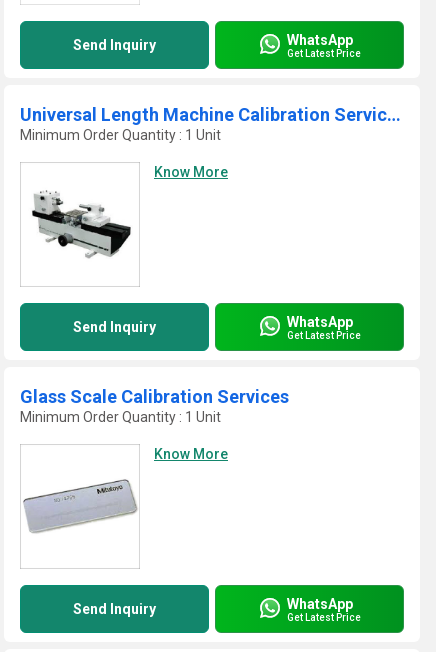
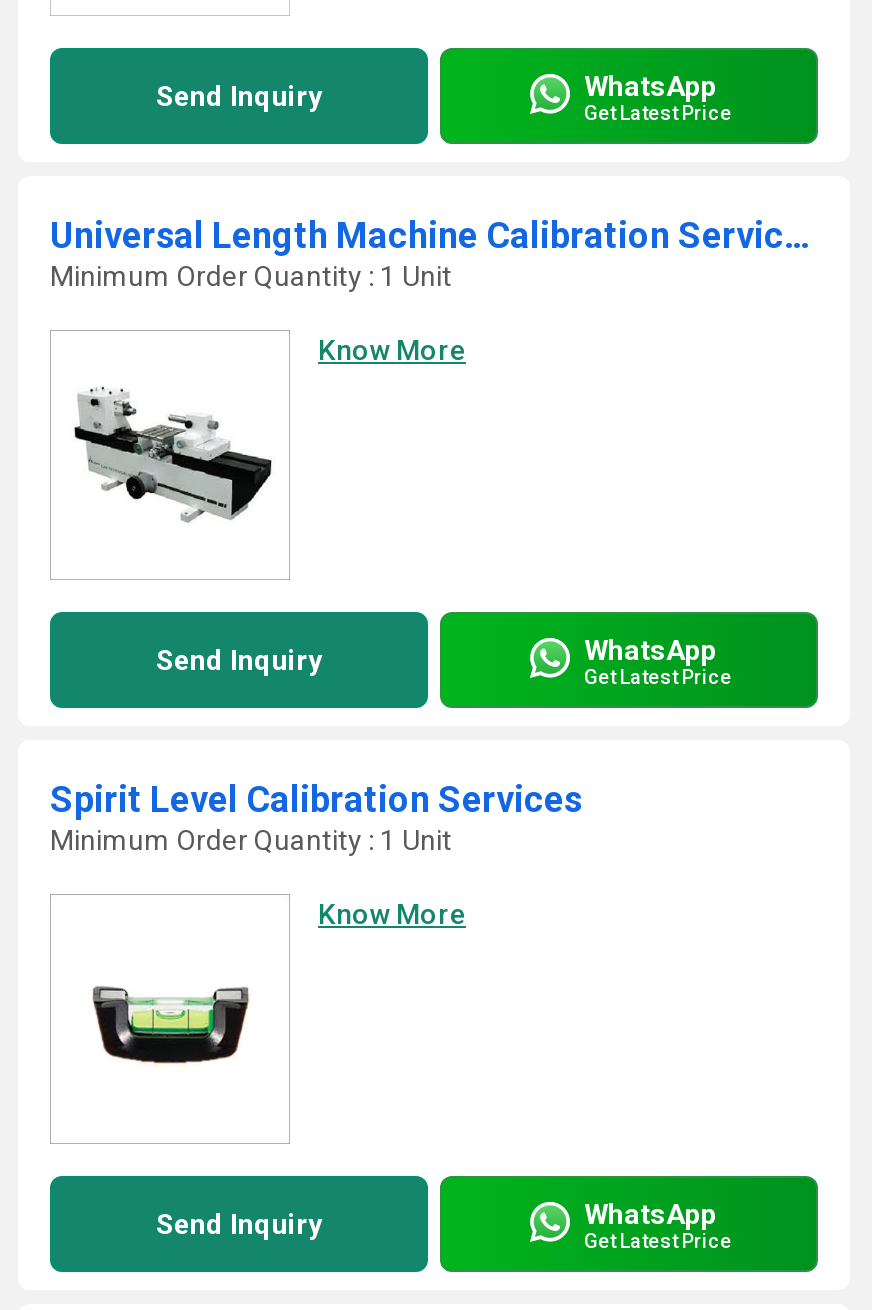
[20,386,289,407] Glass Scale Calibration Services -> [50,778,582,820] Spirit Level Calibration Services
[23,479,138,534] [image] -> [58,966,284,1072] [image]

